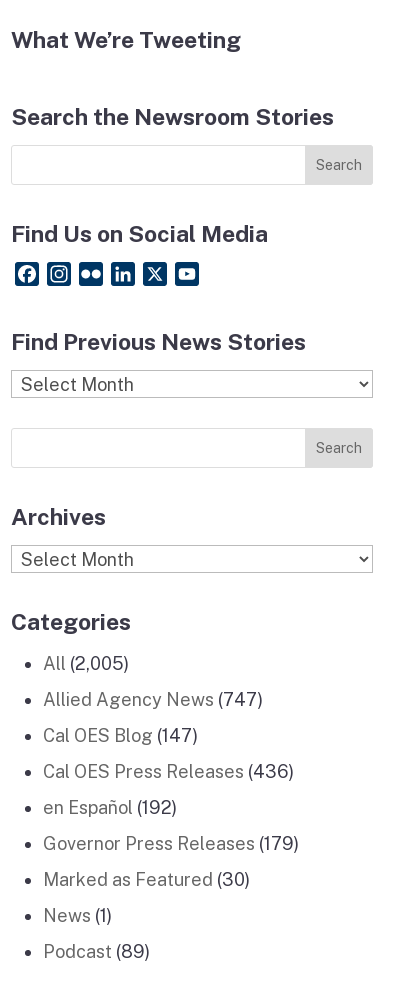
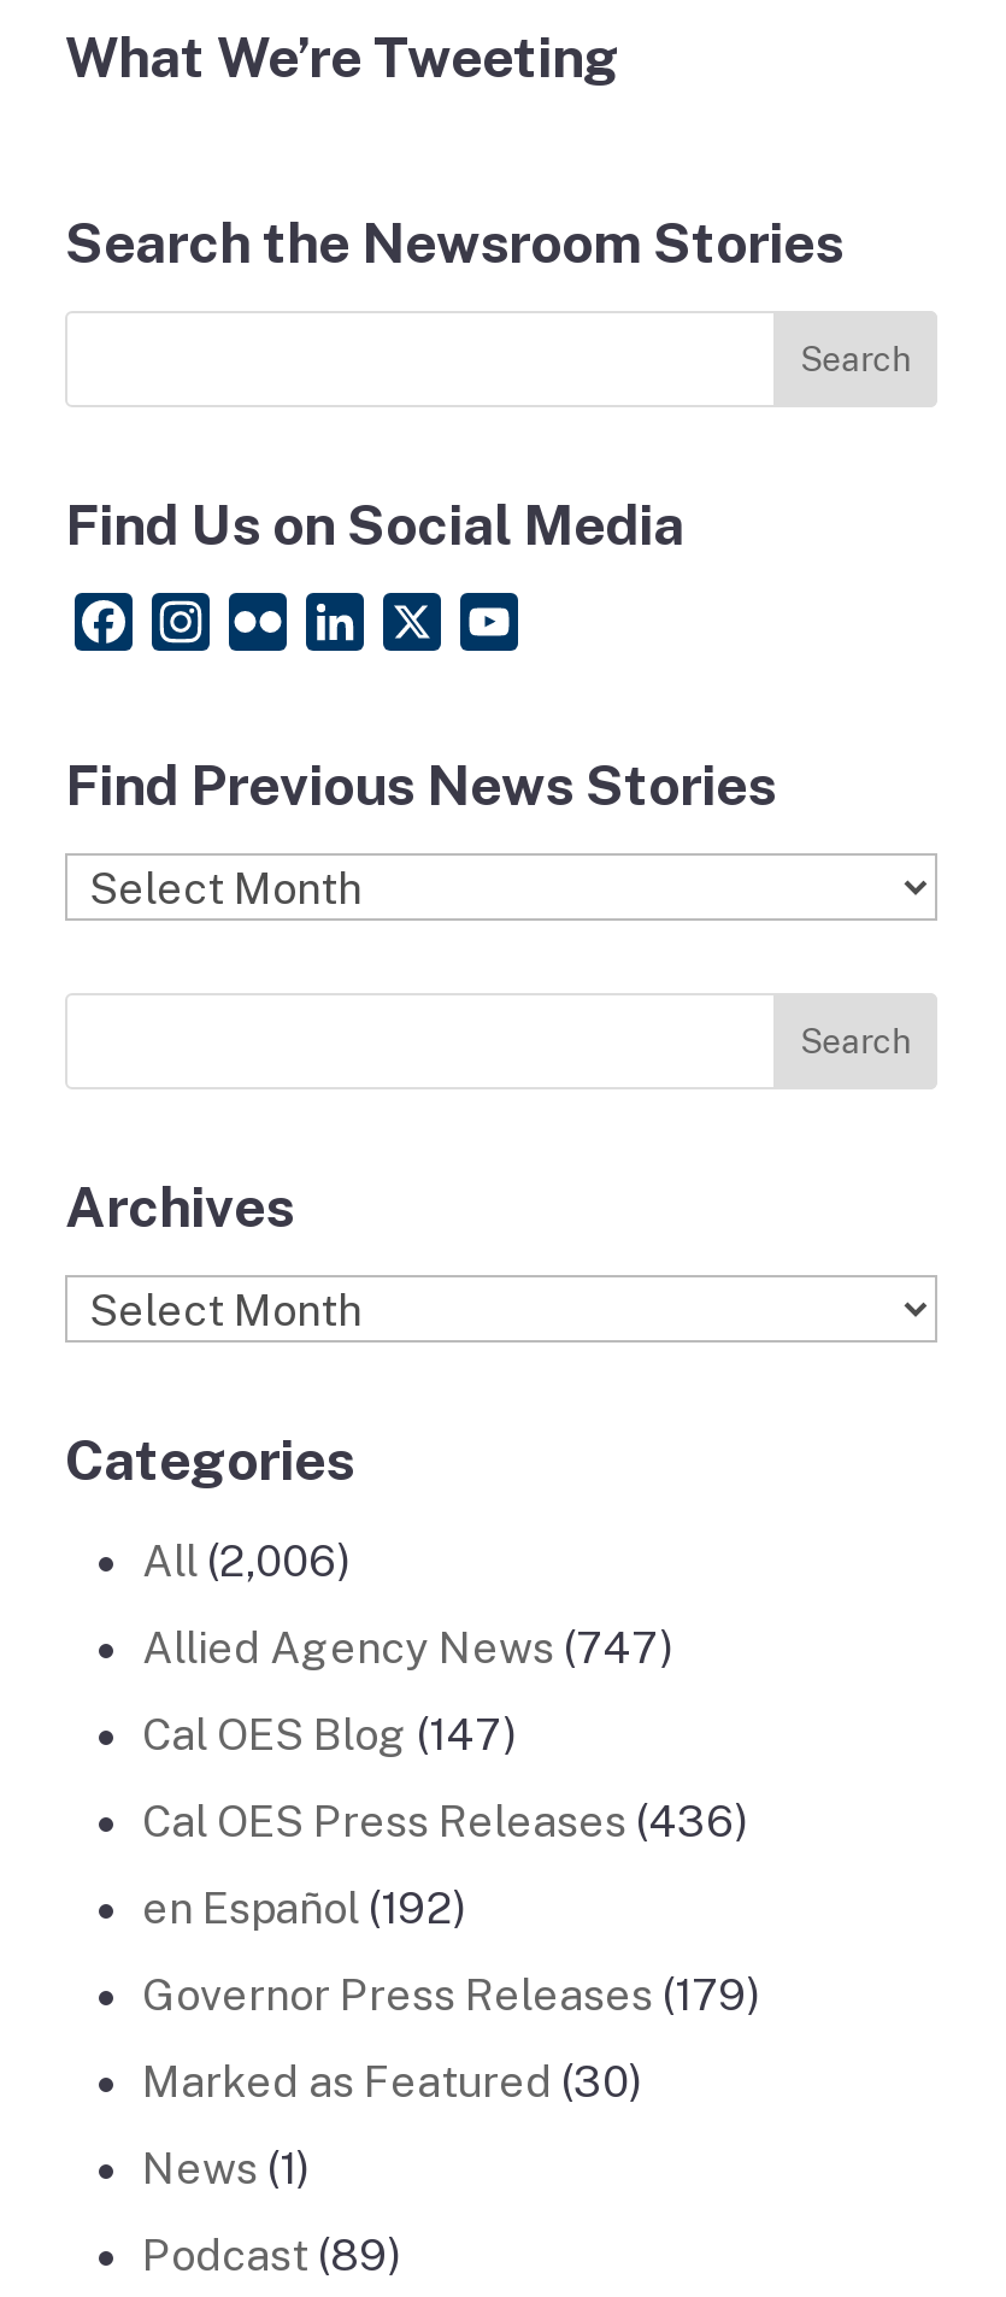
[43,653,129,674] All (2,005) -> [142,1535,349,1586] All (2,006)

